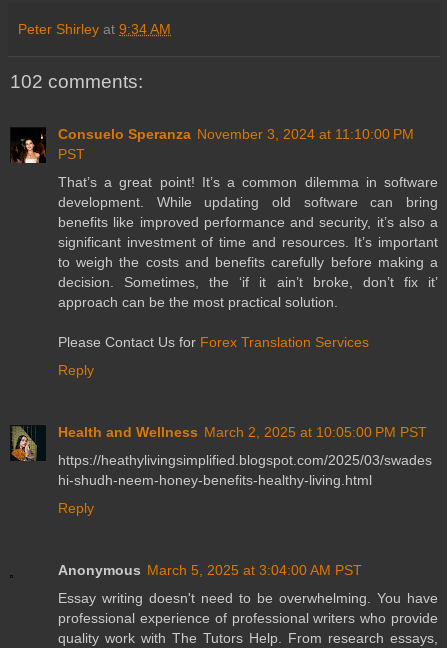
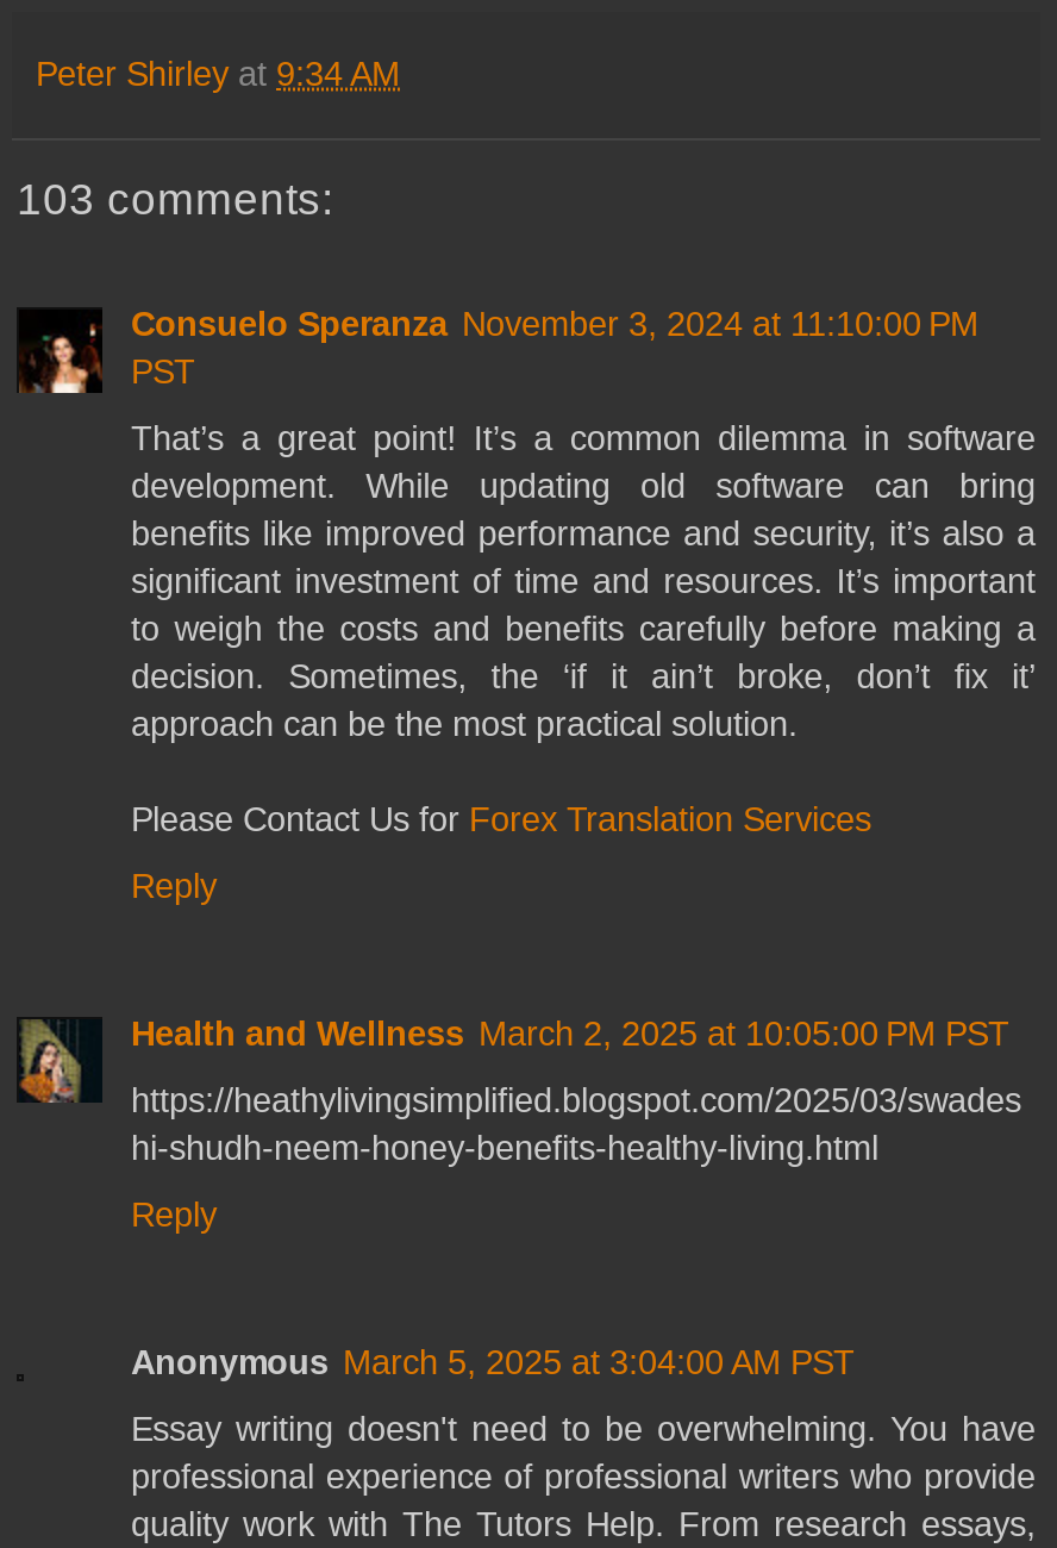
[10,71,143,92] 102 comments: -> [17,175,333,225] 103 comments:

